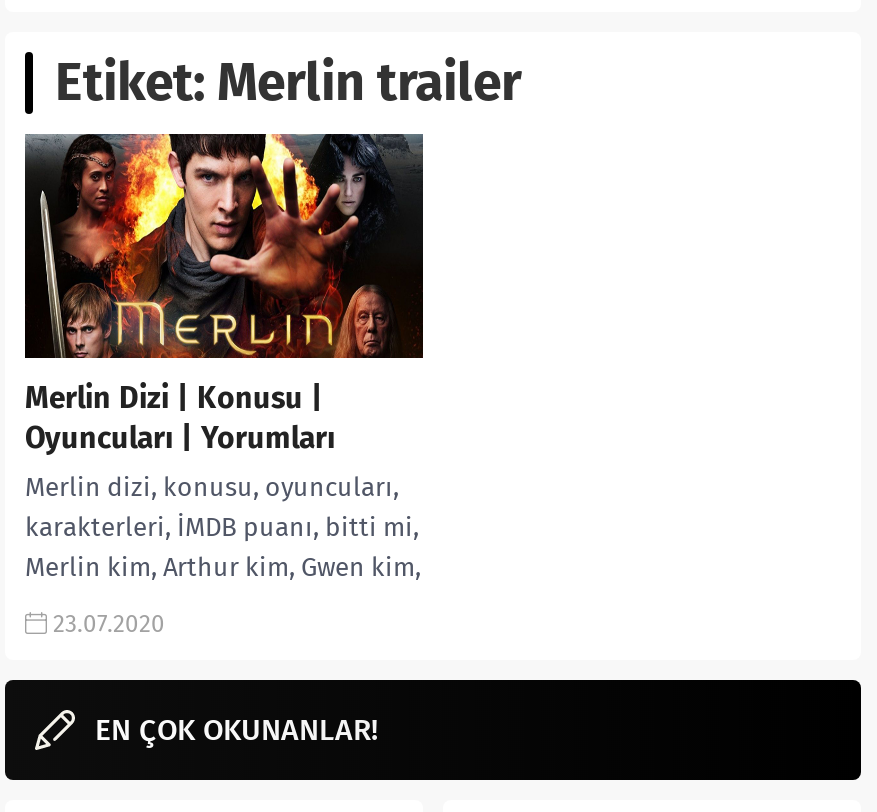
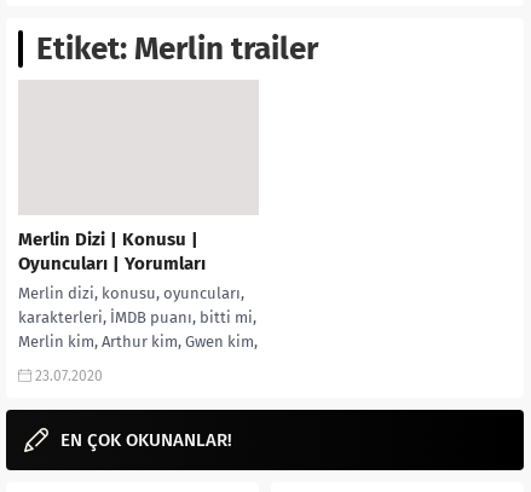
[23,132,425,360] [image] -> none

